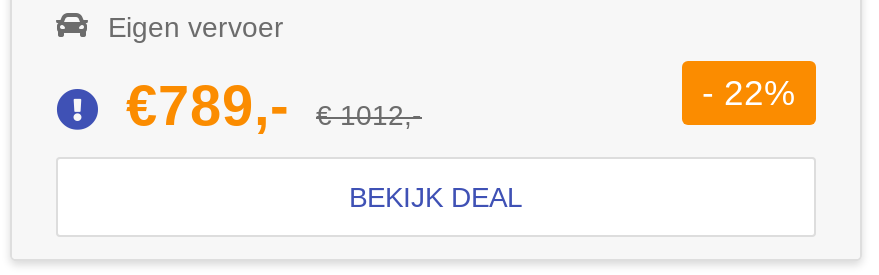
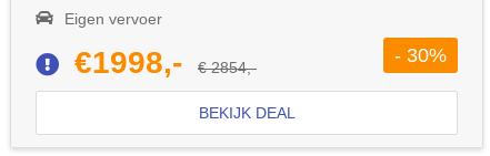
[126,75,288,137] €789,- -> [74,45,182,80] €1998,-
[702,73,796,113] - 22% -> [394,44,447,66] - 30%
[316,99,422,131] € 1012,- -> [198,59,257,76] € 2854,-

